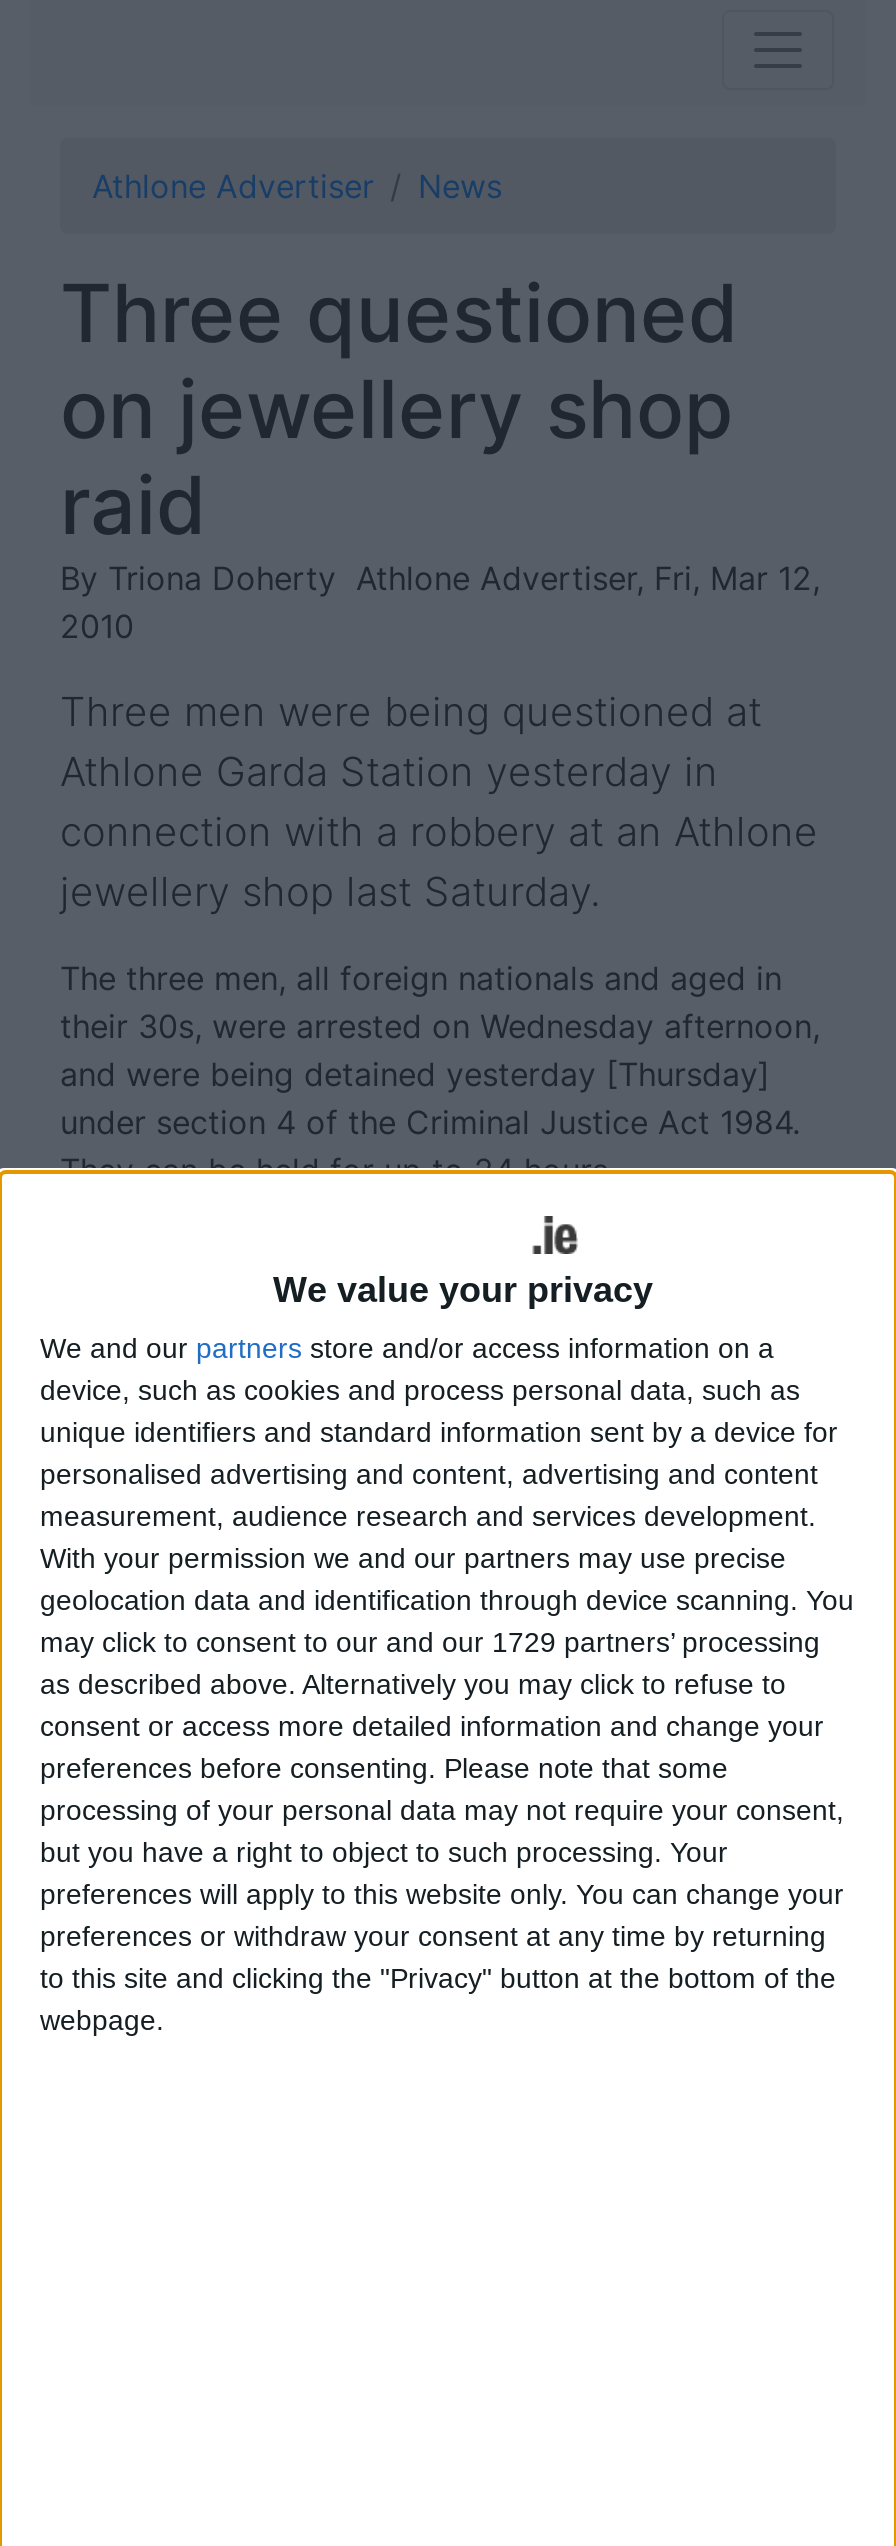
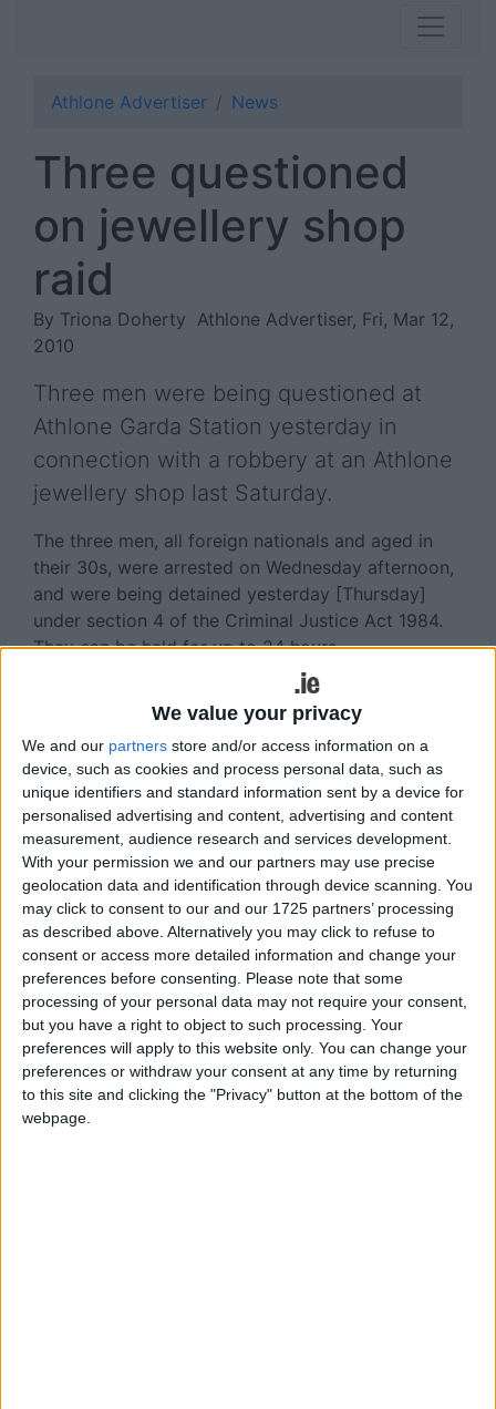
[40,1626,820,1658] may click to consent to our and our 1729 partners’ processing -> [22,899,454,917] may click to consent to our and our 1725 partners’ processing

